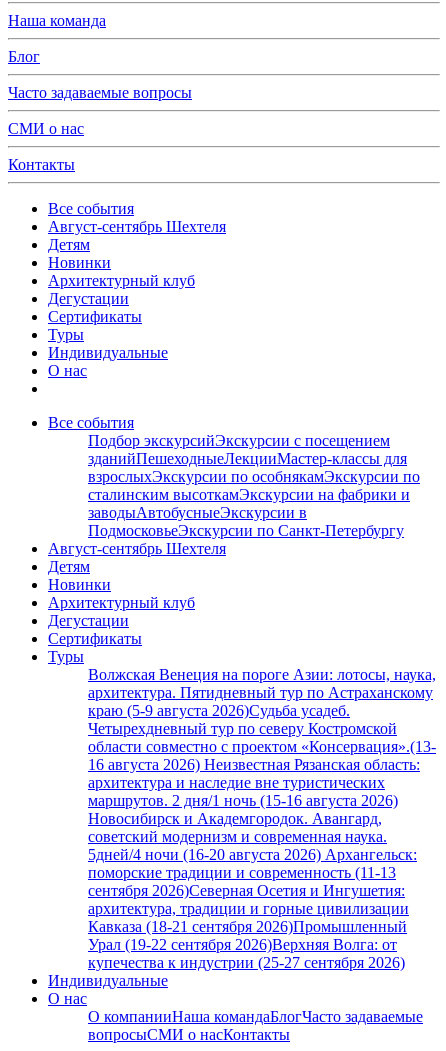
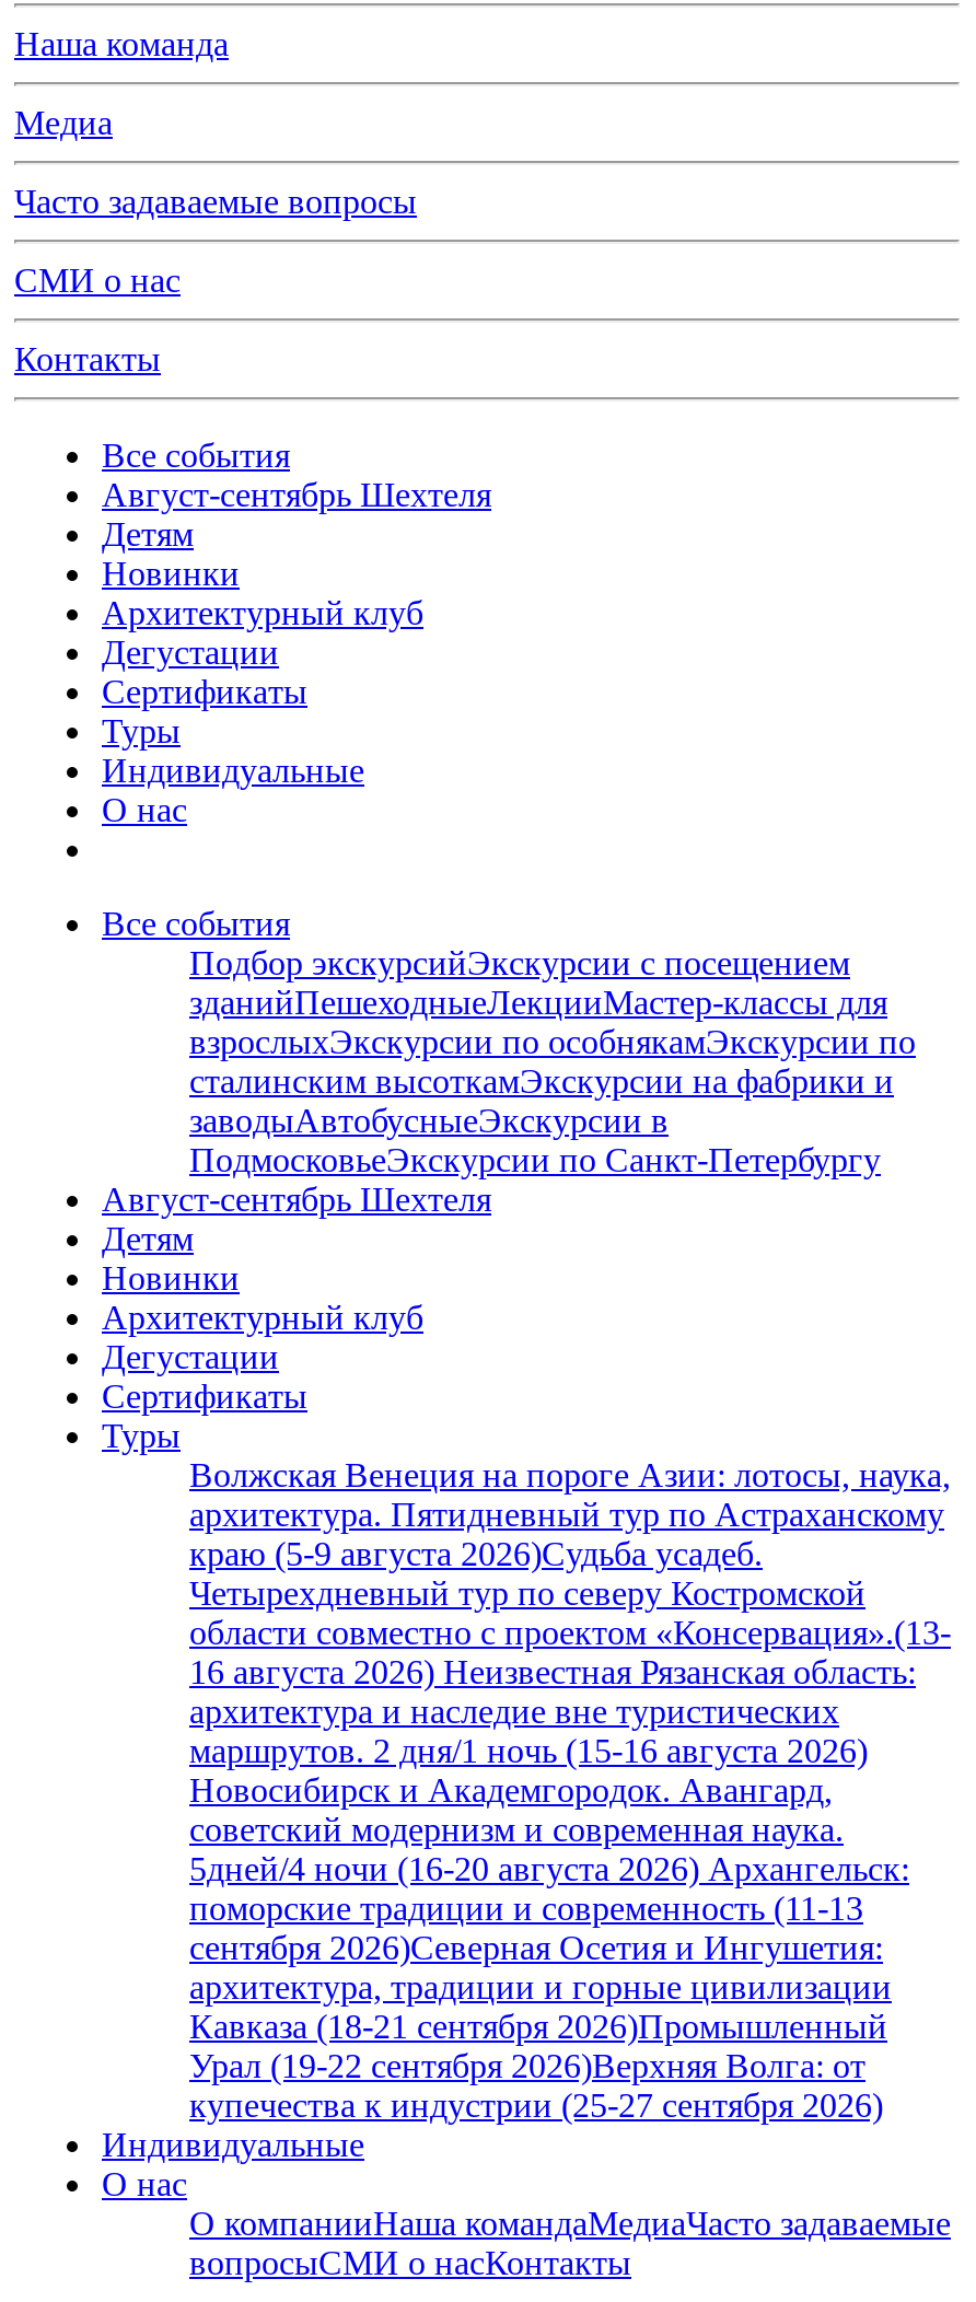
[8,48,40,65] Блог -> [14,104,113,141] Медиа
[88,1008,423,1025] О компанииНаша командаБлогЧасто задаваемые -> [189,2205,951,2242] О компанииНаша командаМедиаЧасто задаваемые

